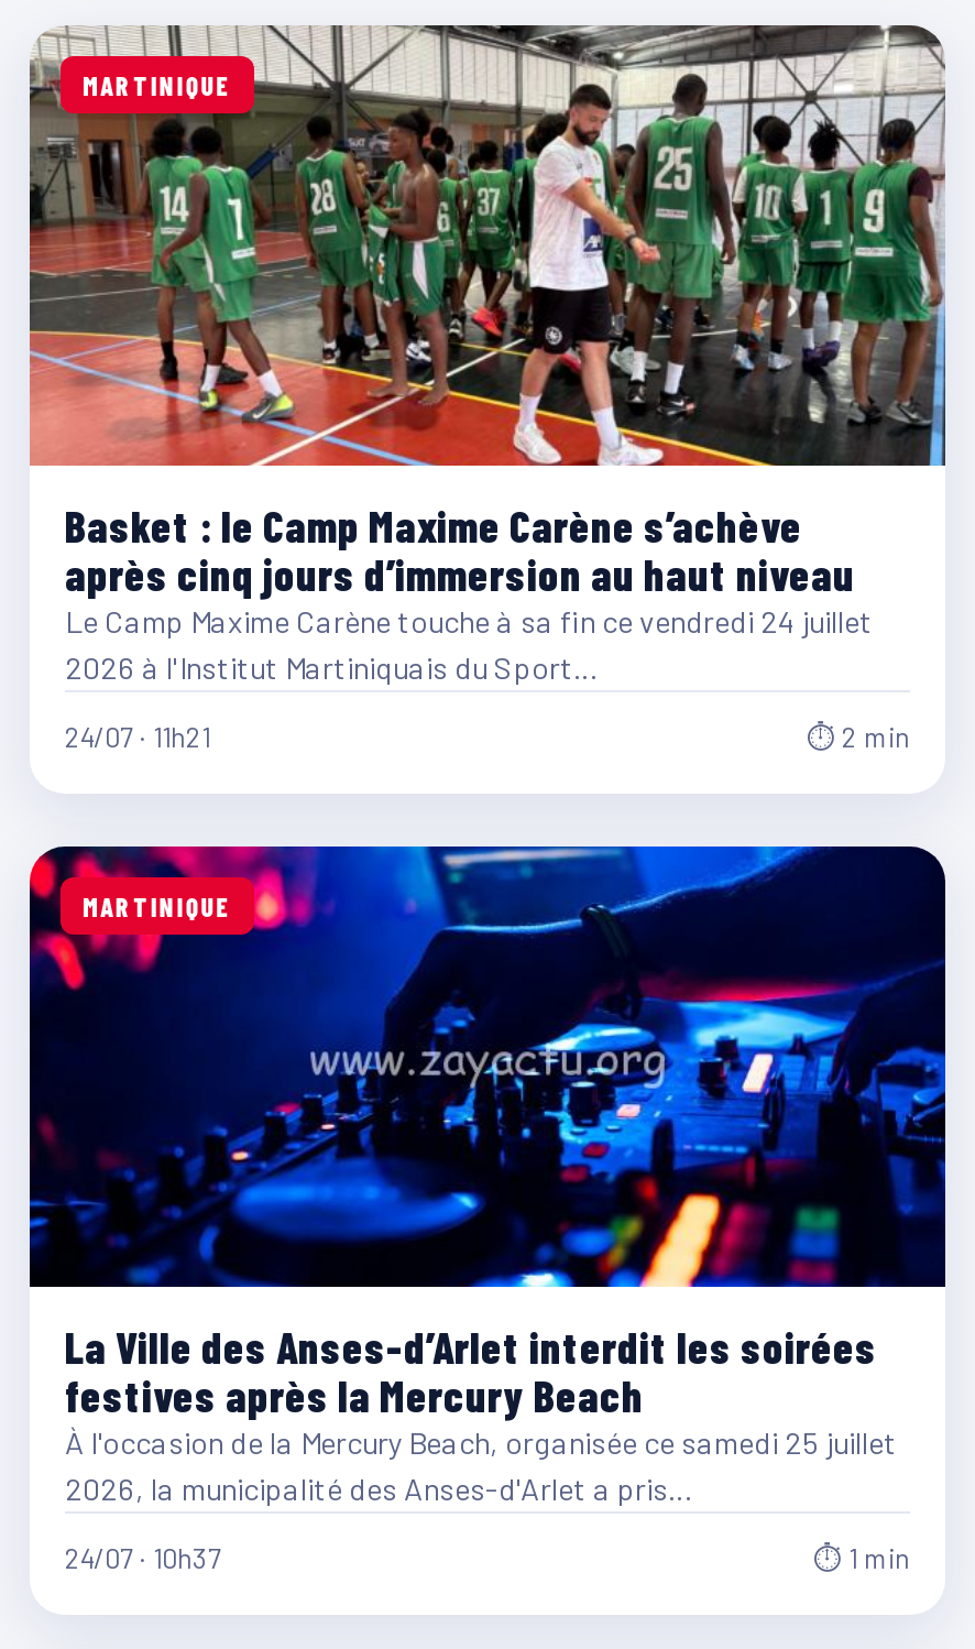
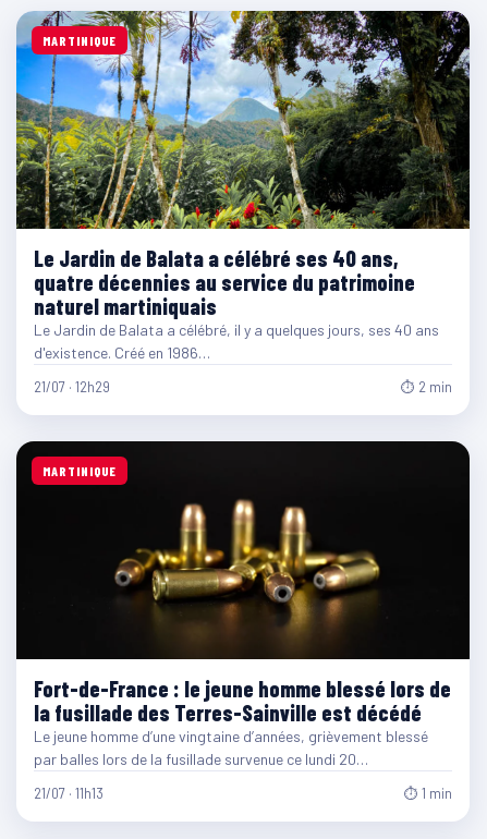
[28,23,947,685] [image] | Basket : le Camp Maxime Carène s’achève | après cinq jours d’immersion au haut niveau | Le Camp Maxime Carène touche à sa fin ce vendredi 24 juillet | 2026 à l'Institut Martiniquais du Sport… -> [15,10,471,361] [image] | Le Jardin de Balata a célébré ses 40 ans, | quatre décennies au service du patrimoine | naturel martiniquais | Le Jardin de Balata a célébré, il y a quelques jours, ses 40 ans | d'existence. Créé en 1986…
[65,718,210,753] 24/07 · 11h21 -> [34,378,110,395] 21/07 · 12h29
[28,844,947,1506] [image] | La Ville des Anses-d’Arlet interdit les soirées | festives après la Mercury Beach | À l'occasion de la Mercury Beach, organisée ce samedi 25 juillet | 2026, la municipalité des Anses-d'Arlet a pris… -> [15,440,471,768] [image] | Fort-de-France : le jeune homme blessé lors de | la fusillade des Terres-Sainville est décédé | Le jeune homme d’une vingtaine d’années, grièvement blessé | par balles lors de la fusillade survenue ce lundi 20…
[65,1539,221,1574] 24/07 · 10h37 -> [34,784,104,802] 21/07 · 11h13

